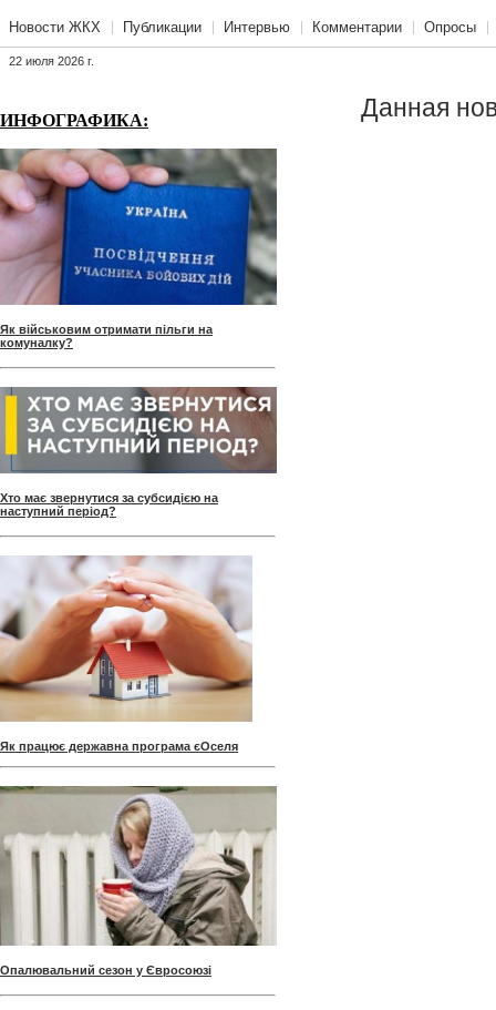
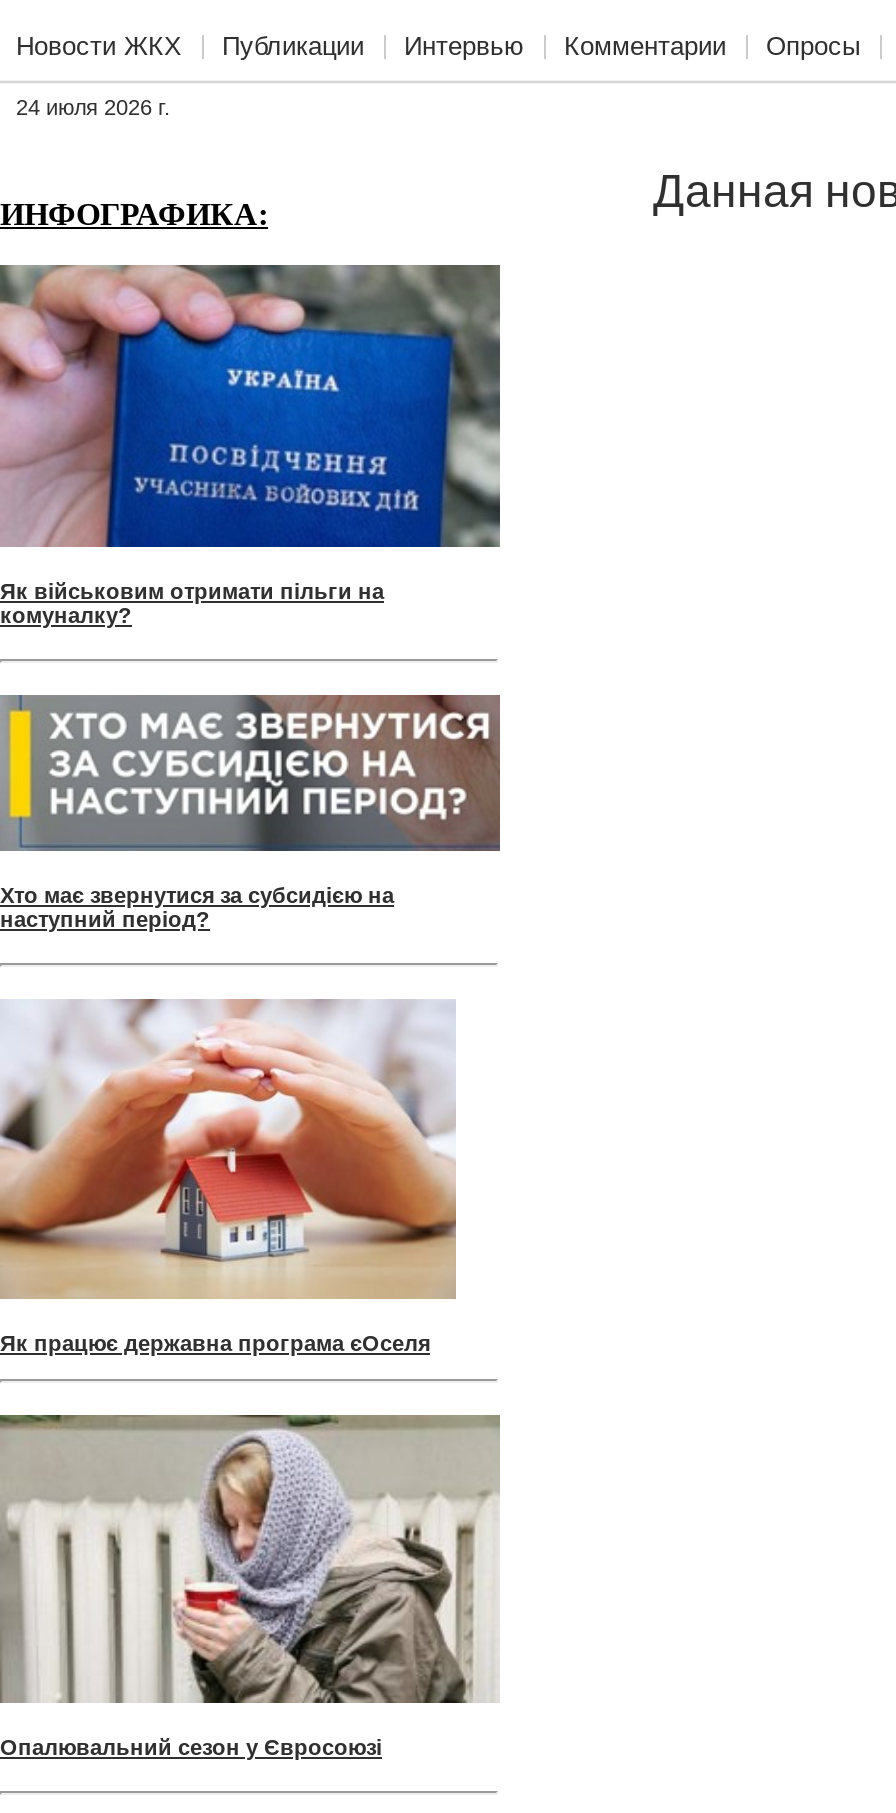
[9,54,94,68] 22 июля 2026 г. -> [16,95,170,119] 24 июля 2026 г.

